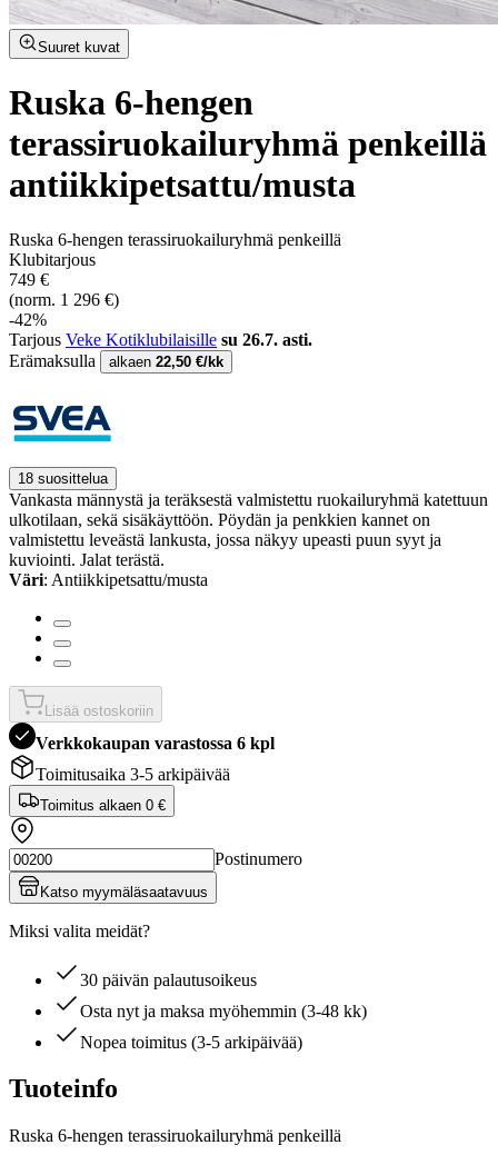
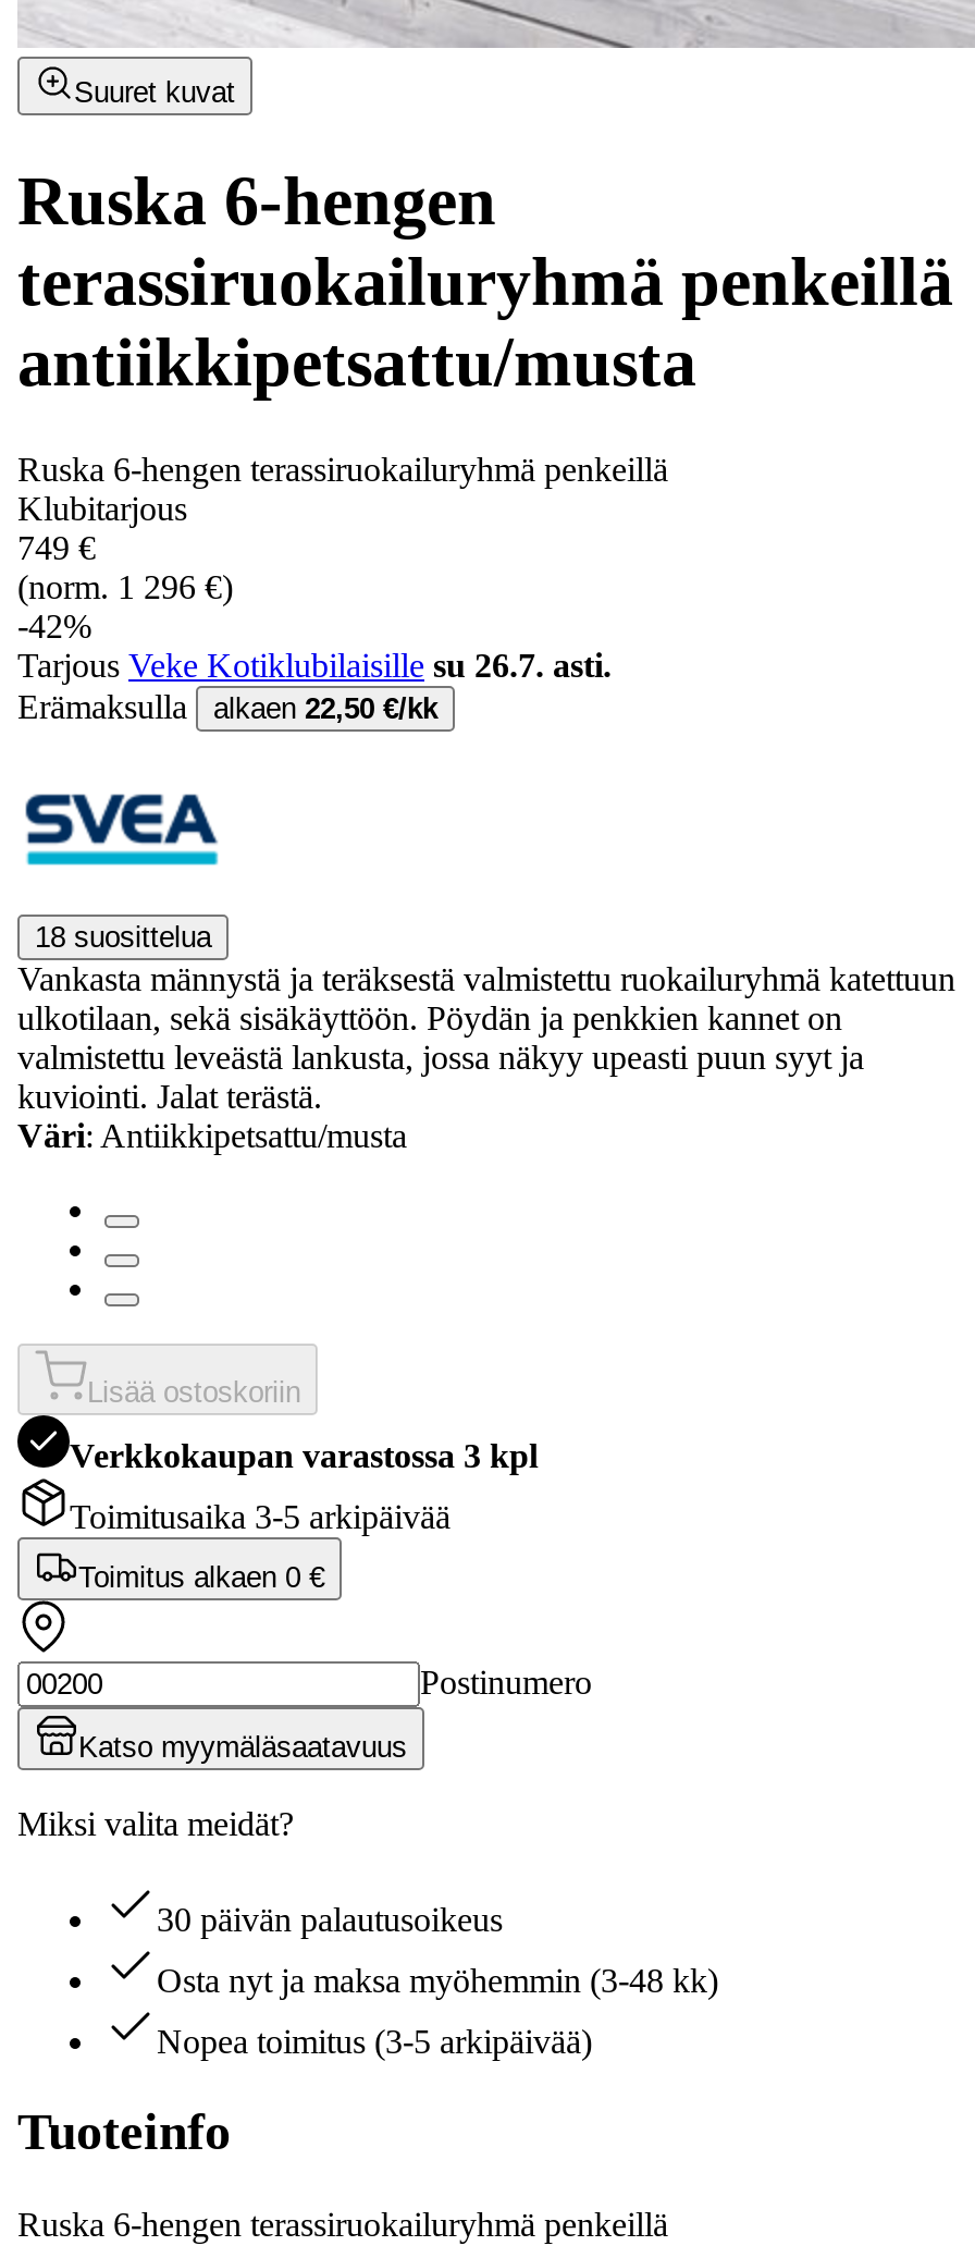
[36,733,275,752] Verkkokaupan varastossa 6 kpl -> [70,1436,538,1473] Verkkokaupan varastossa 3 kpl

